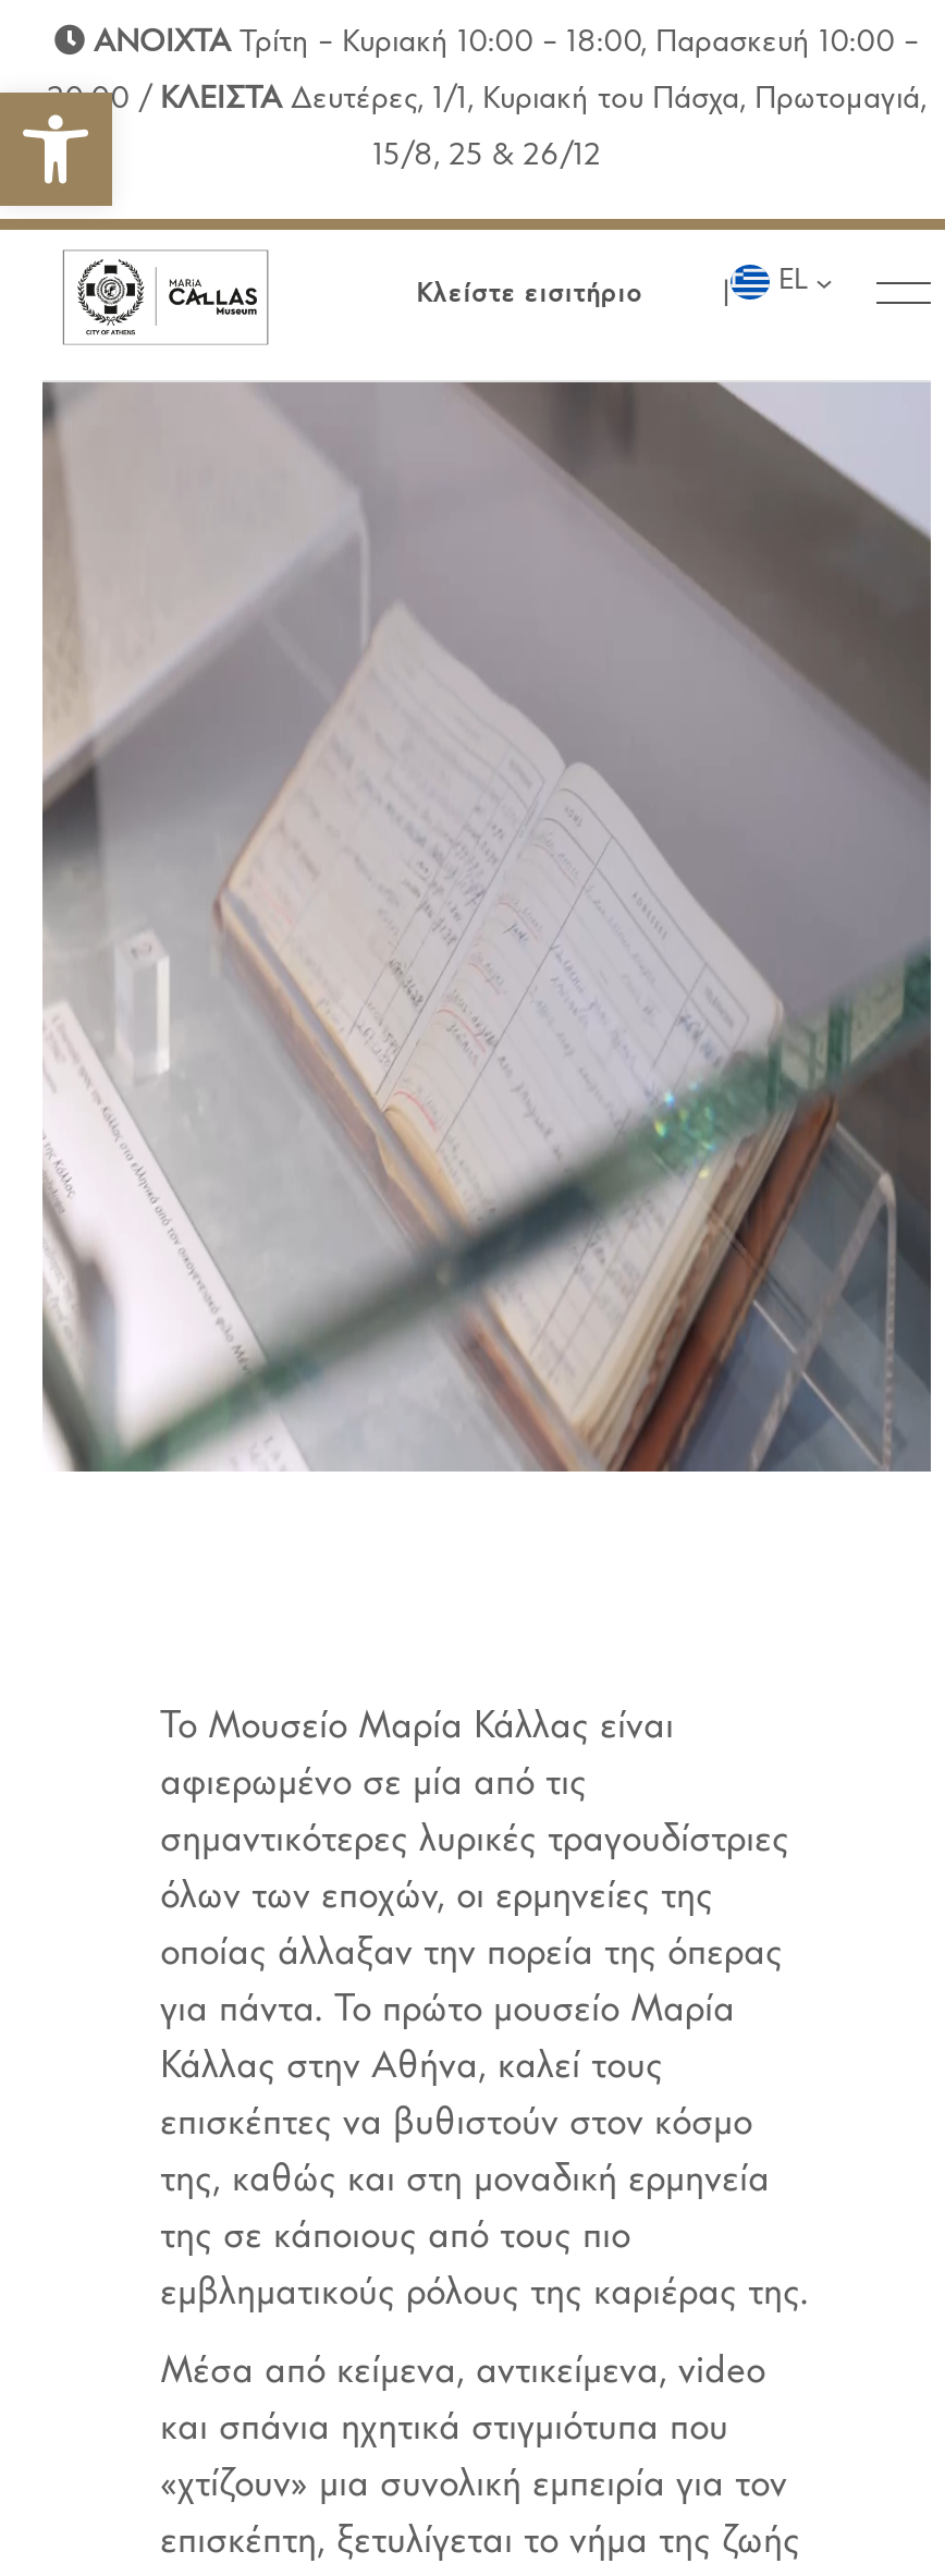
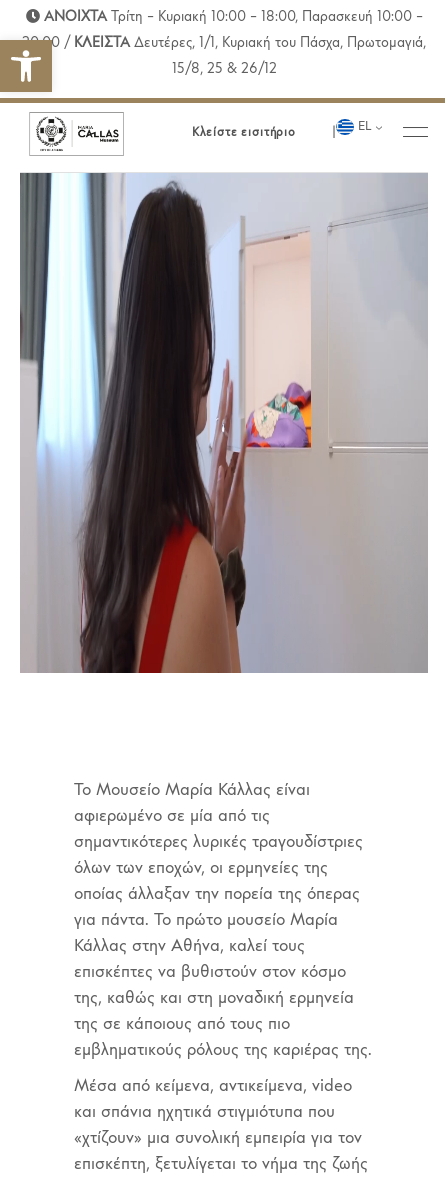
[42,380,931,1474] [image] -> [20,173,428,674] [image]

